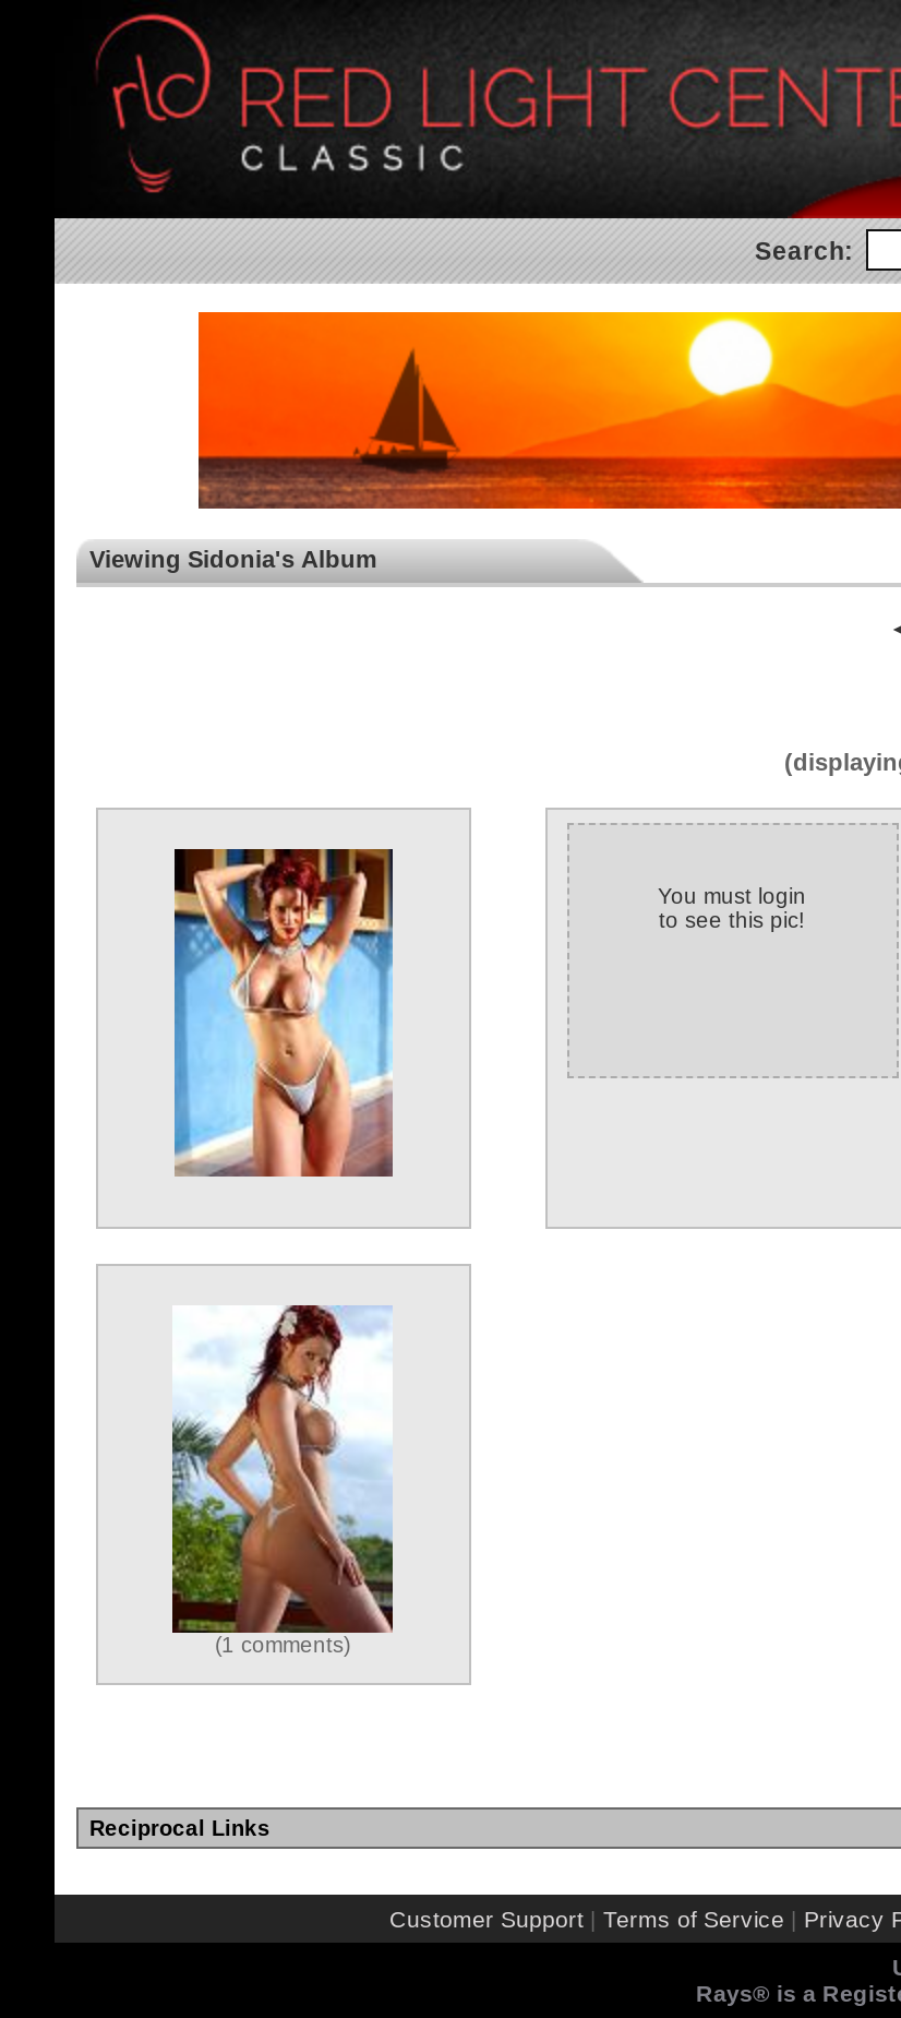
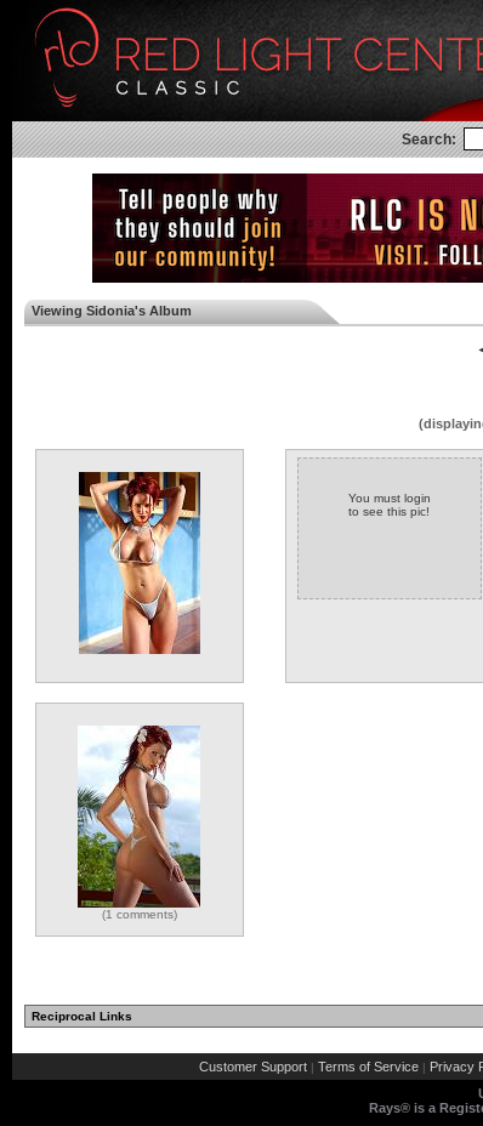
[196,310,894,511] [image] -> [91,172,479,284] [image]

